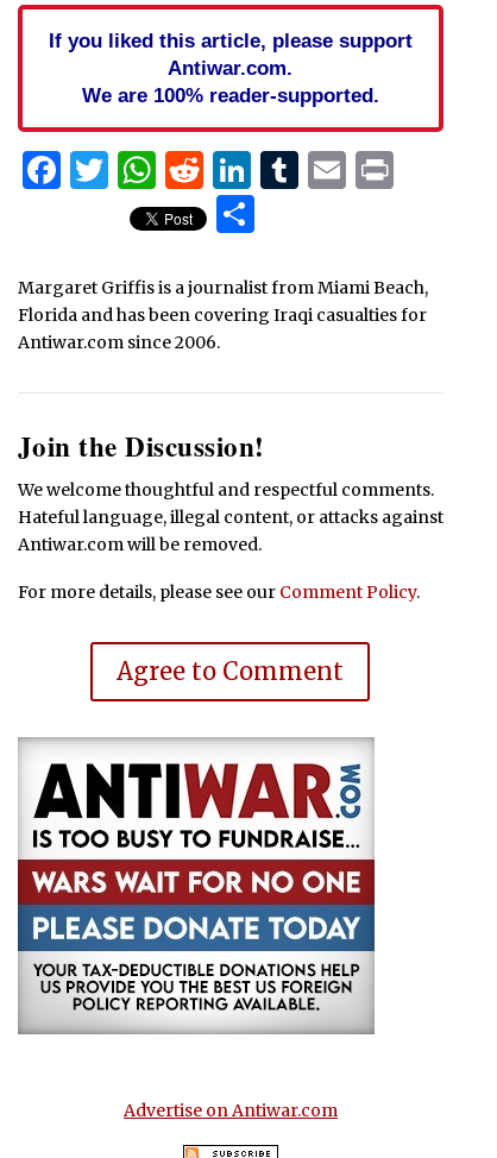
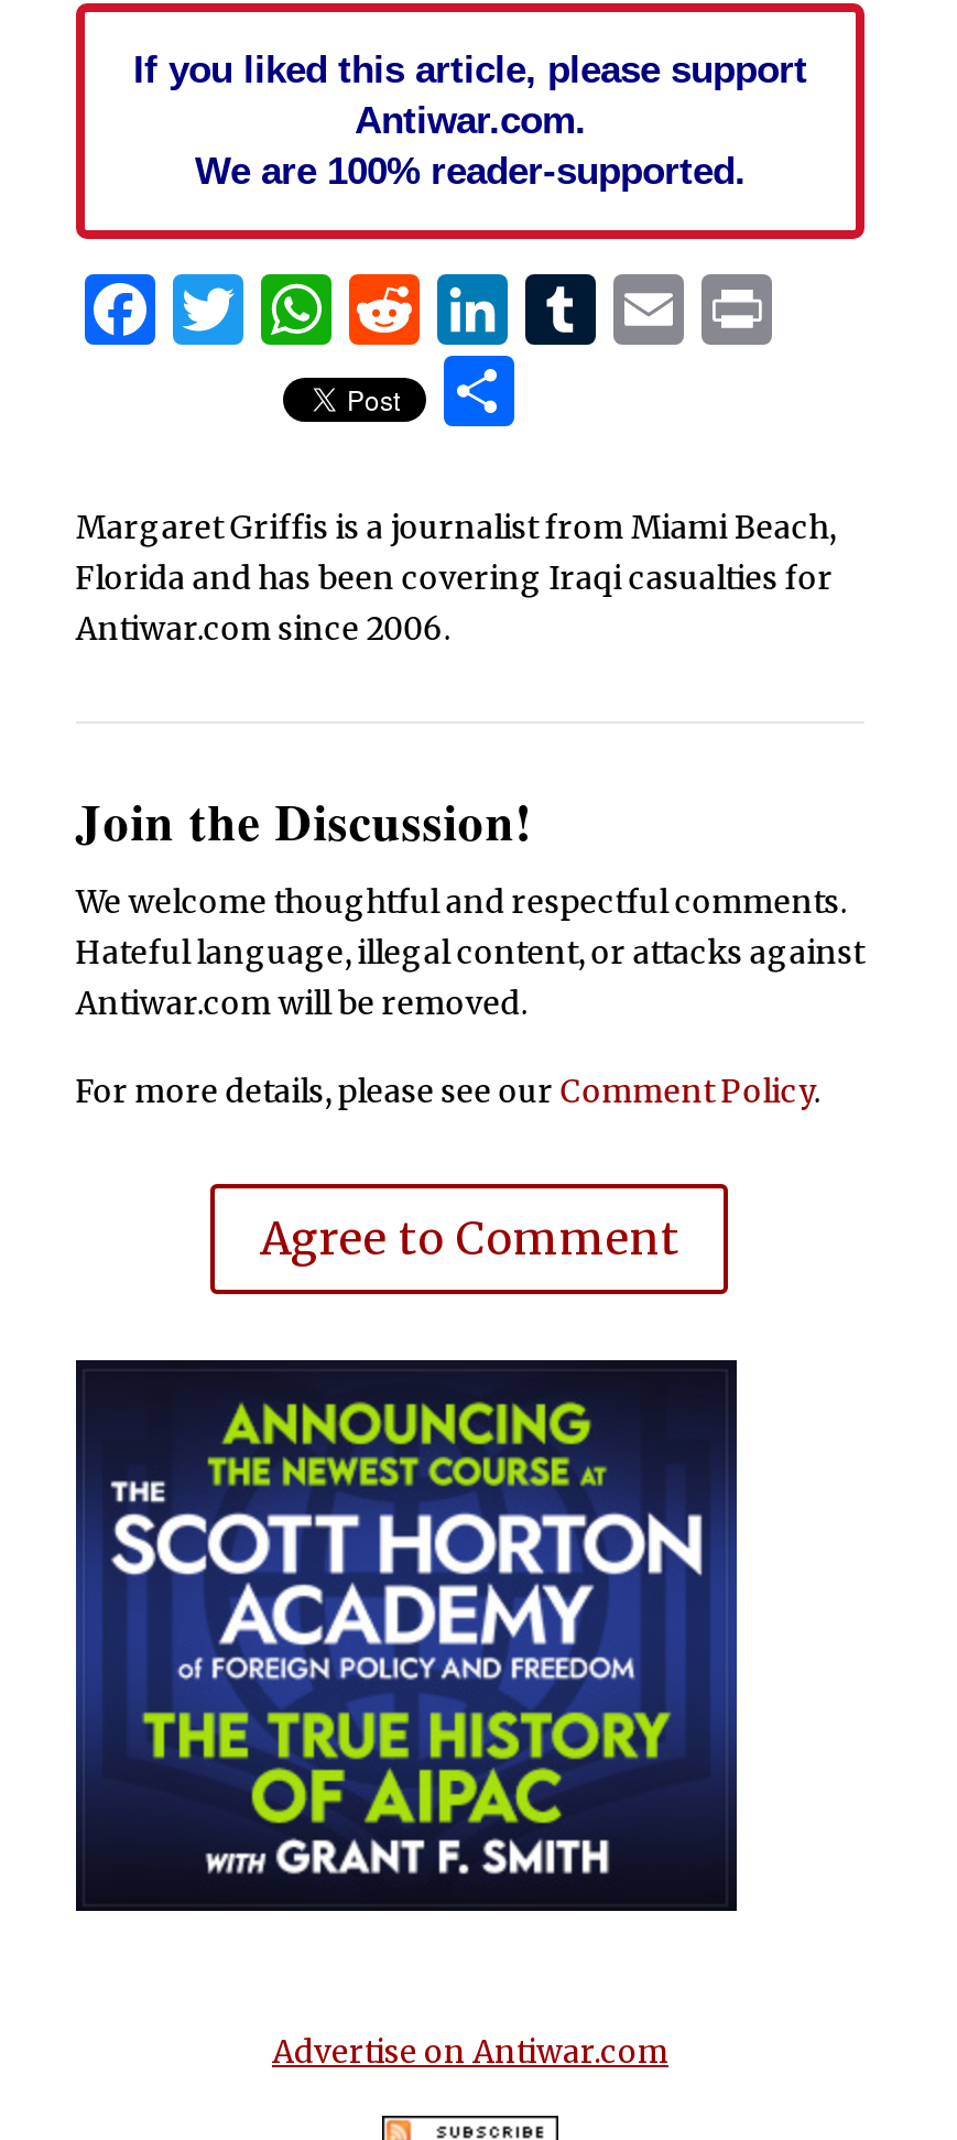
[17,738,376,1033] [image] -> [74,1360,739,1911] [image]

